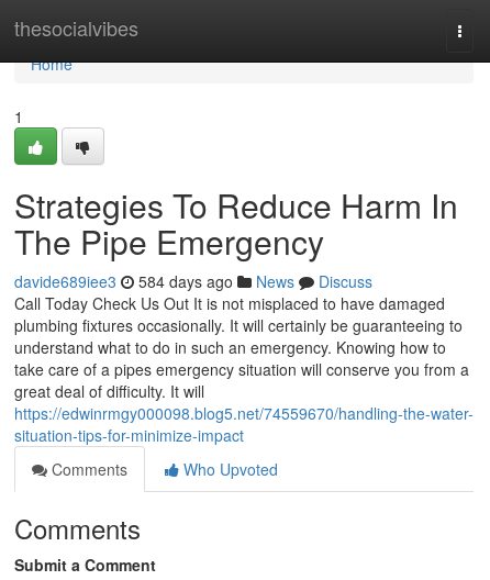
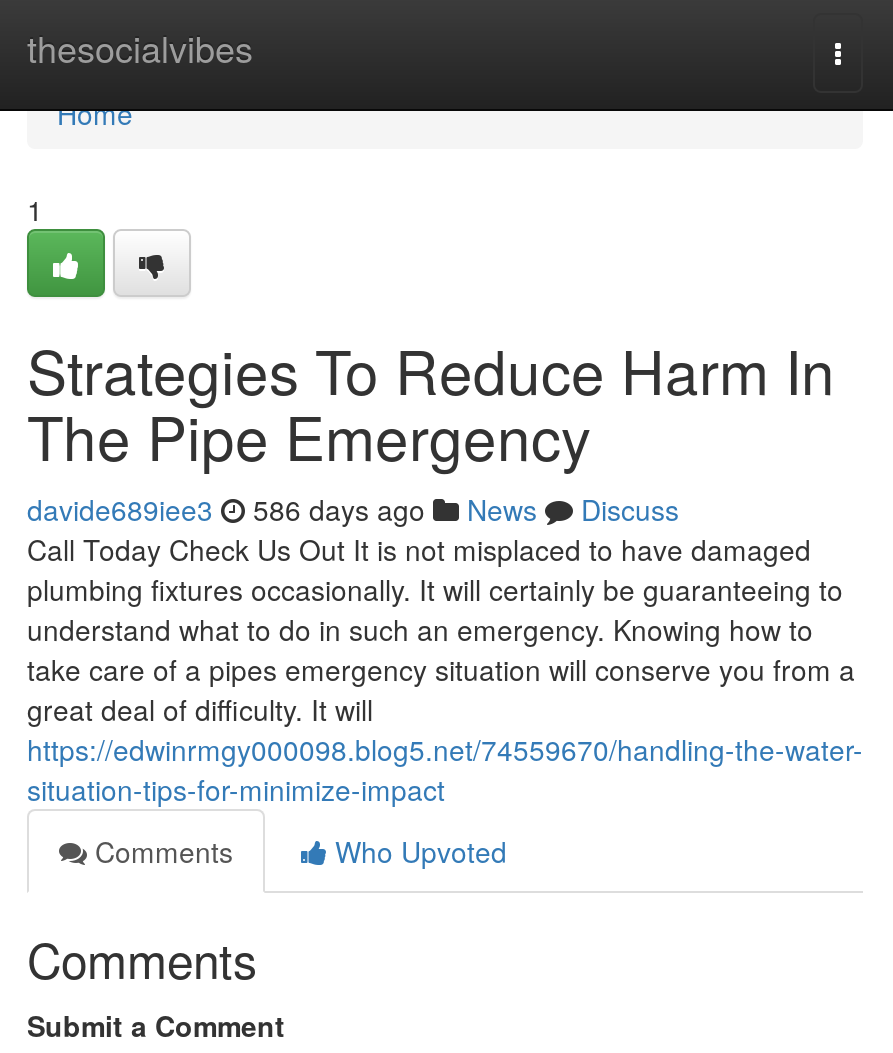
[14,270,372,292] davide689iee3 584 days ago News Discuss -> [27,489,679,529] davide689iee3 586 days ago News Discuss

